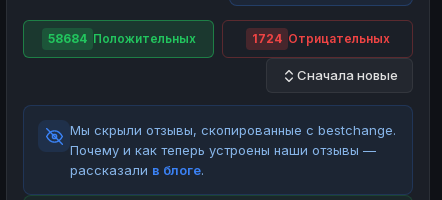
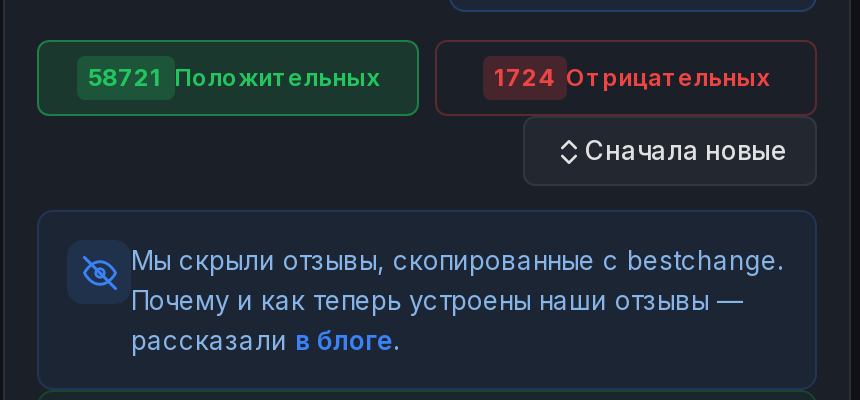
[47,31,195,46] 58684 Положительных -> [88,62,380,92] 58721 Положительных

